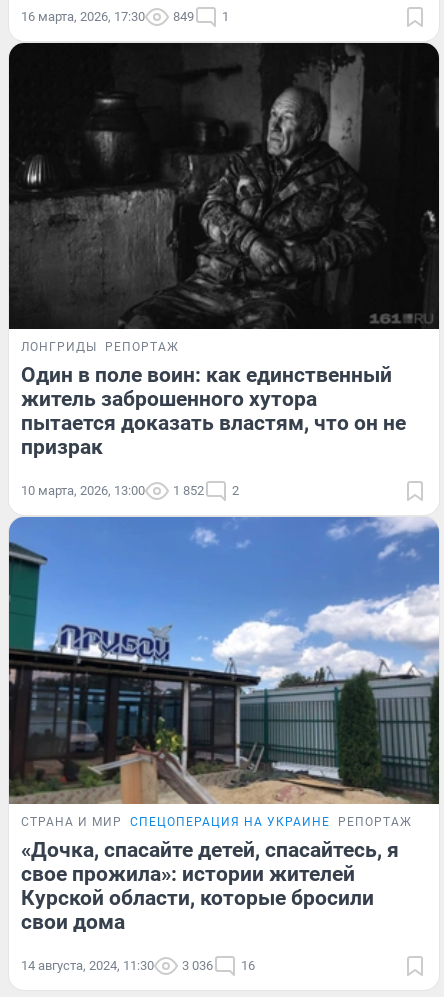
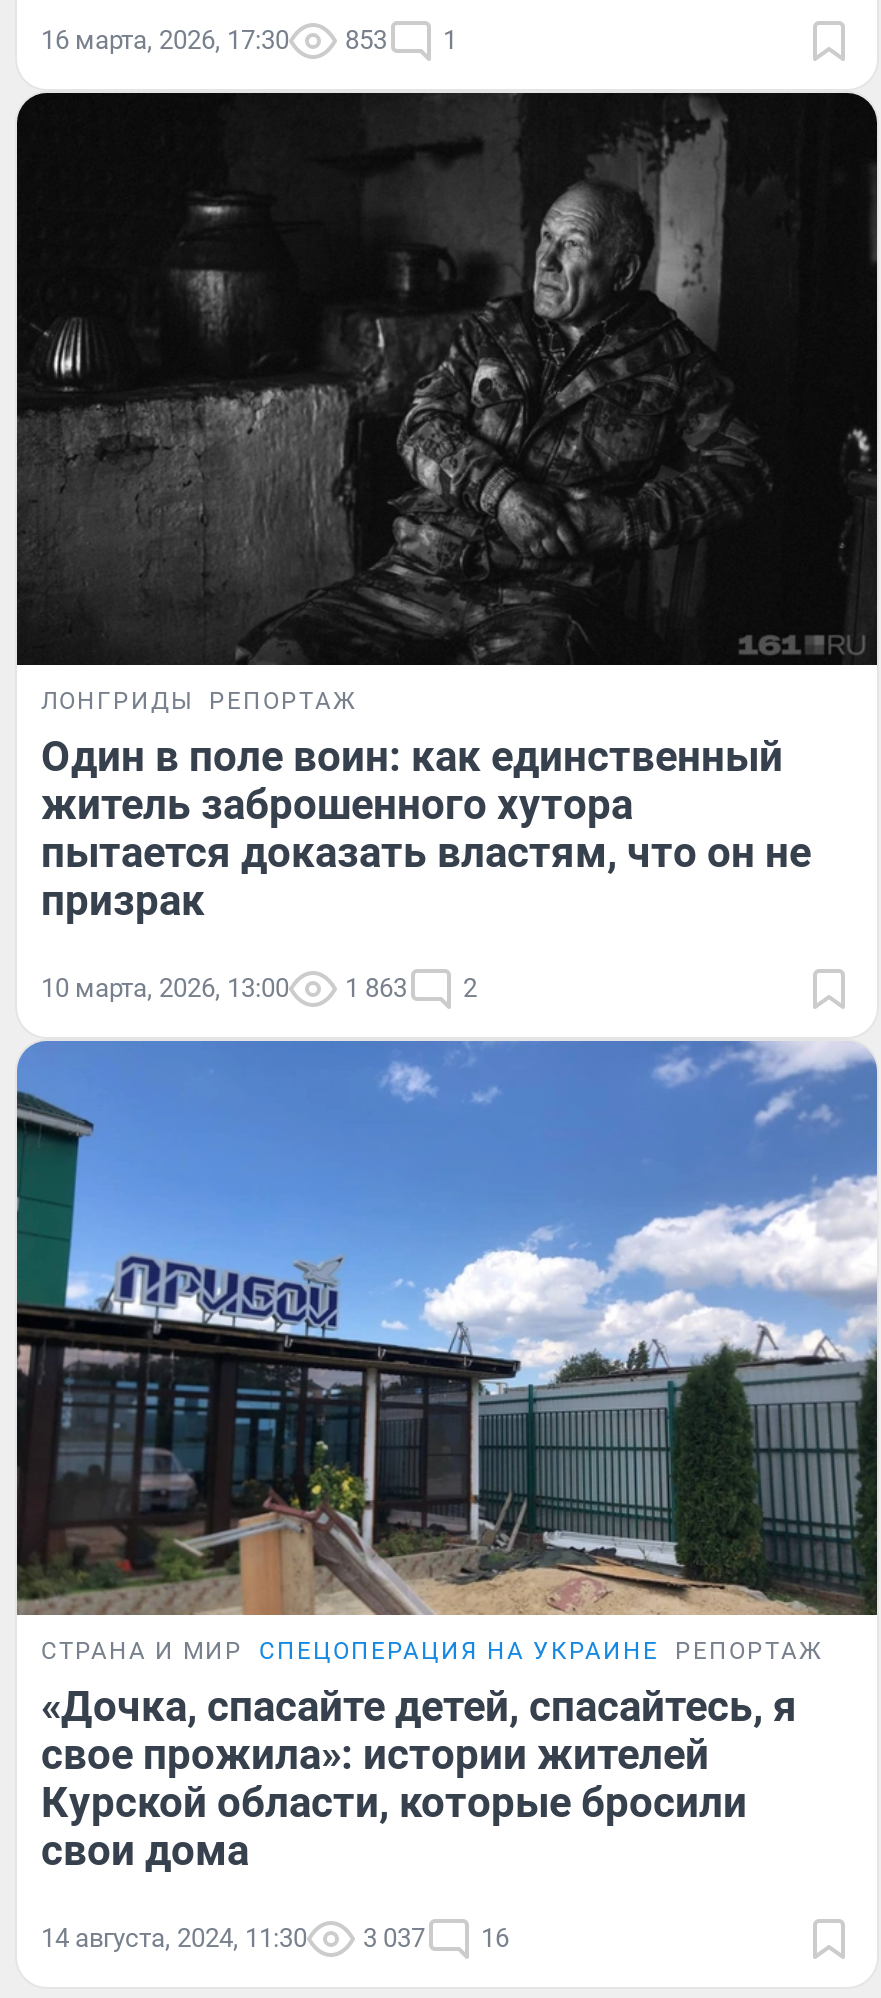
[21,9,229,24] 16 марта, 2026, 17:30 849 1 -> [41,24,457,54] 16 марта, 2026, 17:30 853 1
[21,483,239,498] 10 марта, 2026, 13:00 1 852 2 -> [41,974,477,1004] 10 марта, 2026, 13:00 1 863 2
[21,958,255,973] 14 августа, 2024, 11:30 3 036 16 -> [41,1923,509,1953] 14 августа, 2024, 11:30 3 037 16

